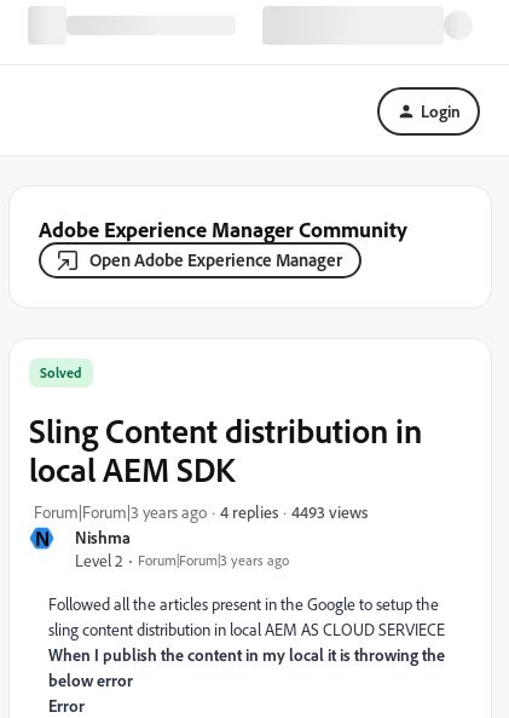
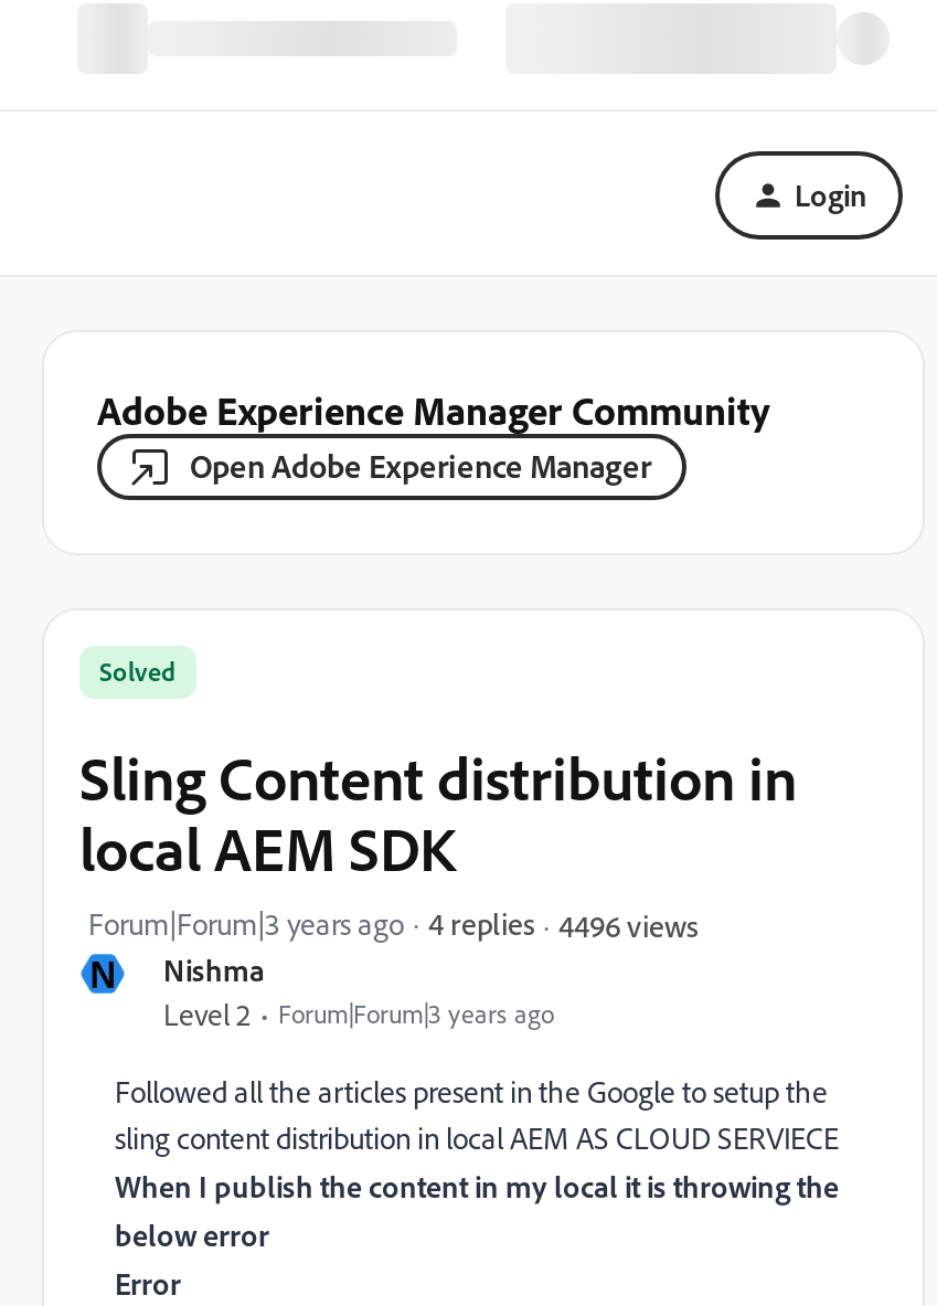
[291,501,368,521] 4493 views -> [558,905,698,943] 4496 views

